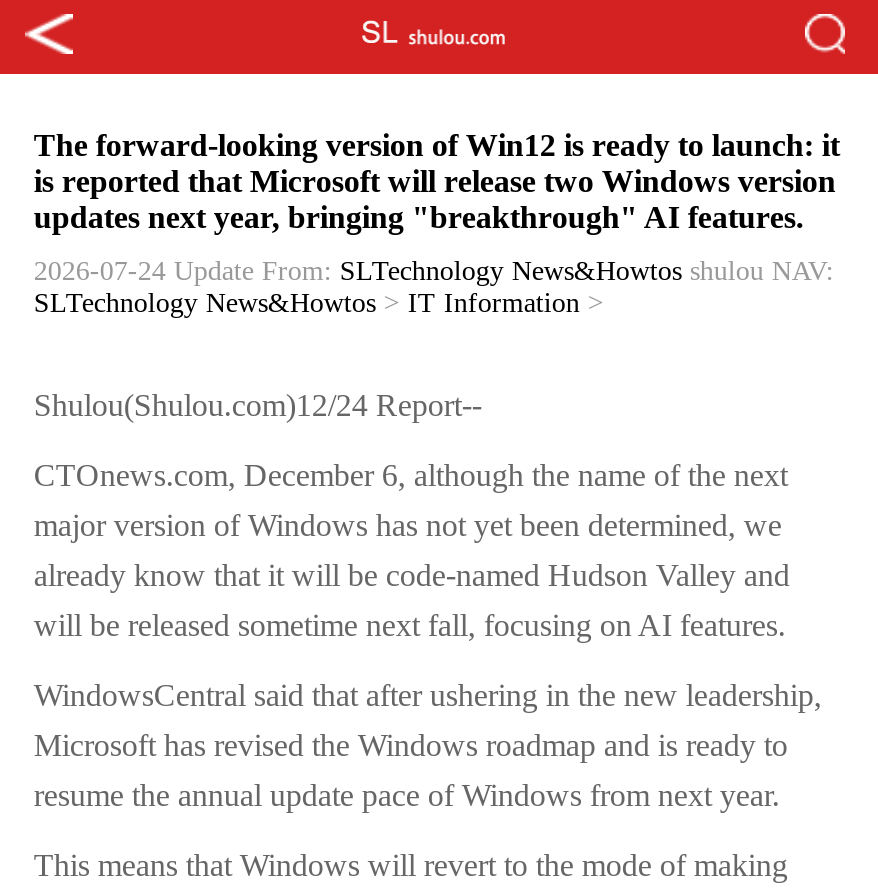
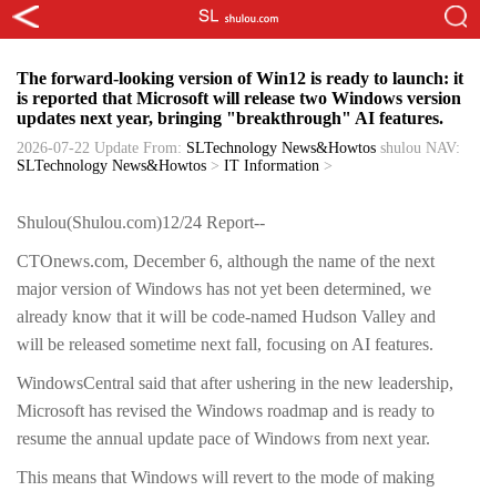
[34,256,834,286] 2026-07-24 Update From: SLTechnology News&Howtos shulou NAV: -> [17,140,460,156] 2026-07-22 Update From: SLTechnology News&Howtos shulou NAV:

